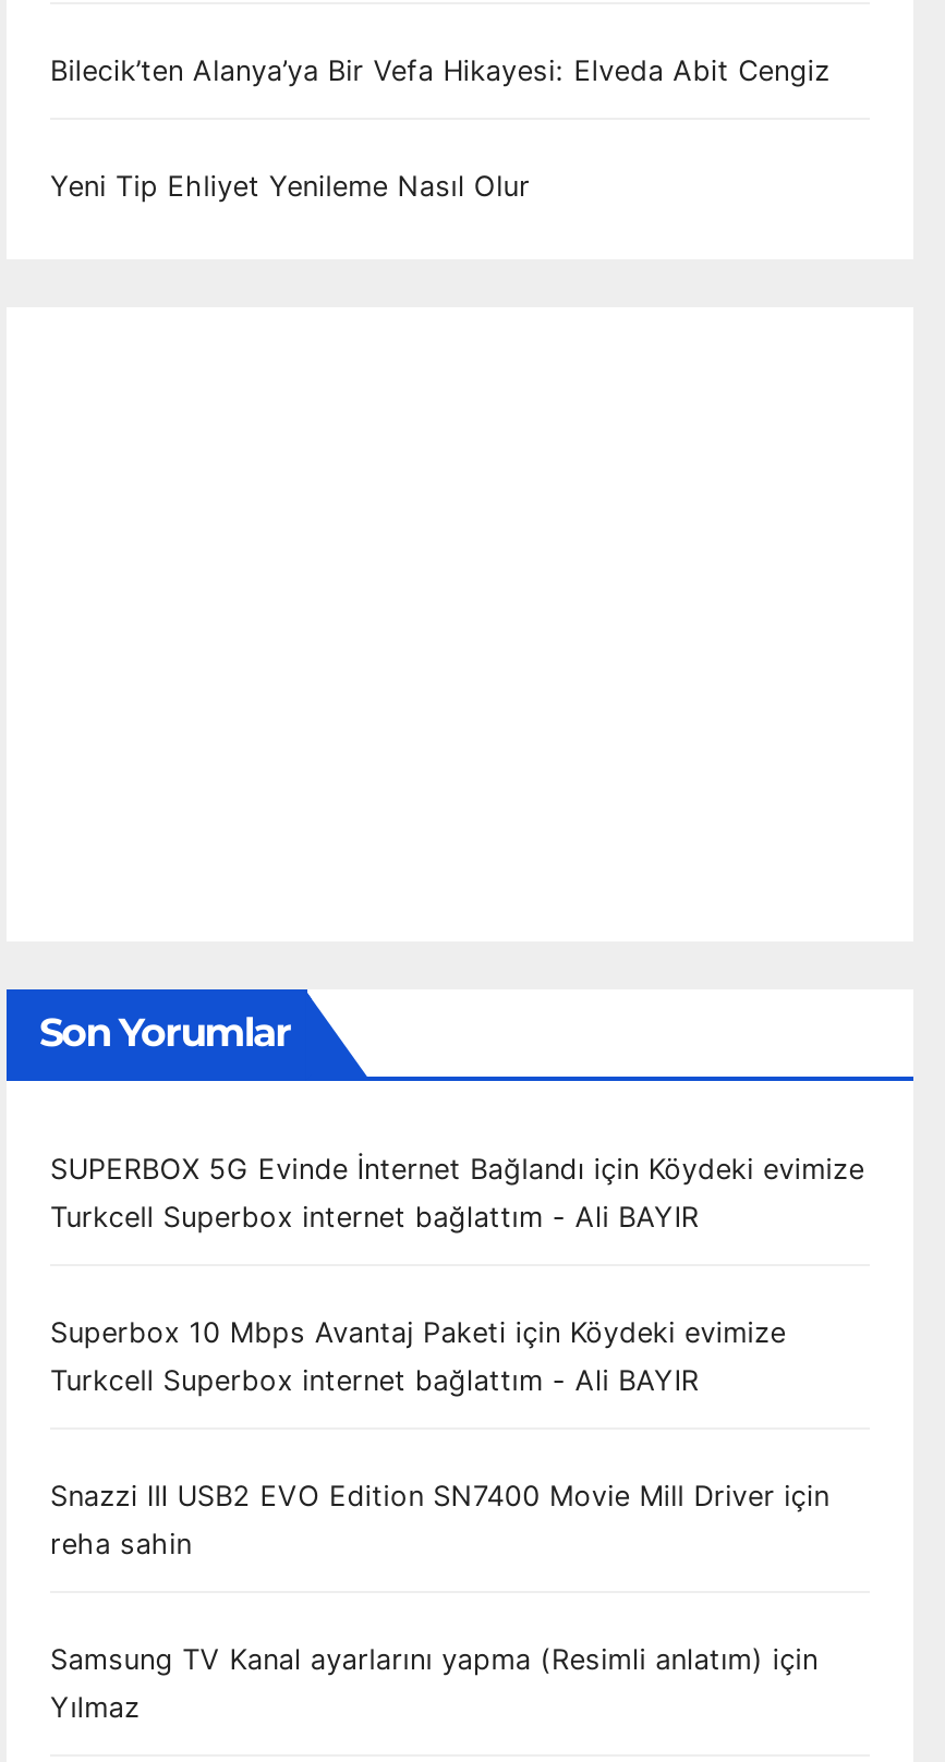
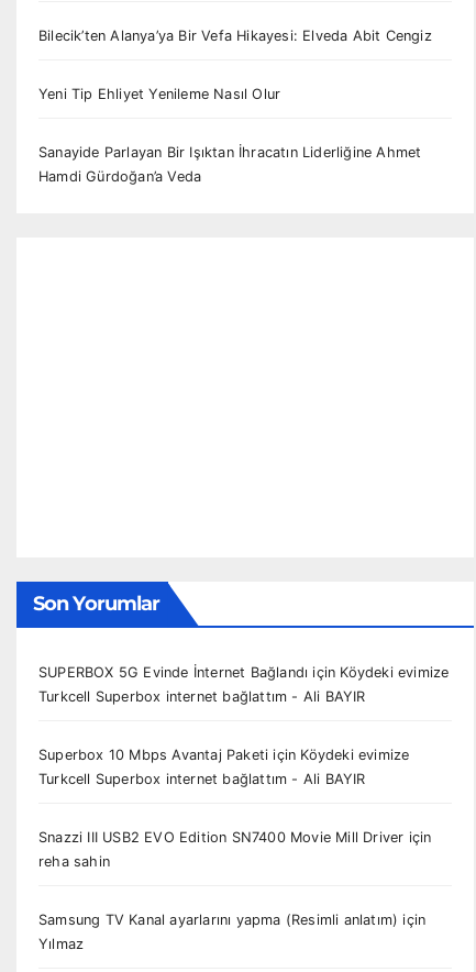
none -> [38,144,421,184] Sanayide Parlayan Bir Işıktan İhracatın Liderliğine Ahmet | Hamdi Gürdoğan’a Veda

